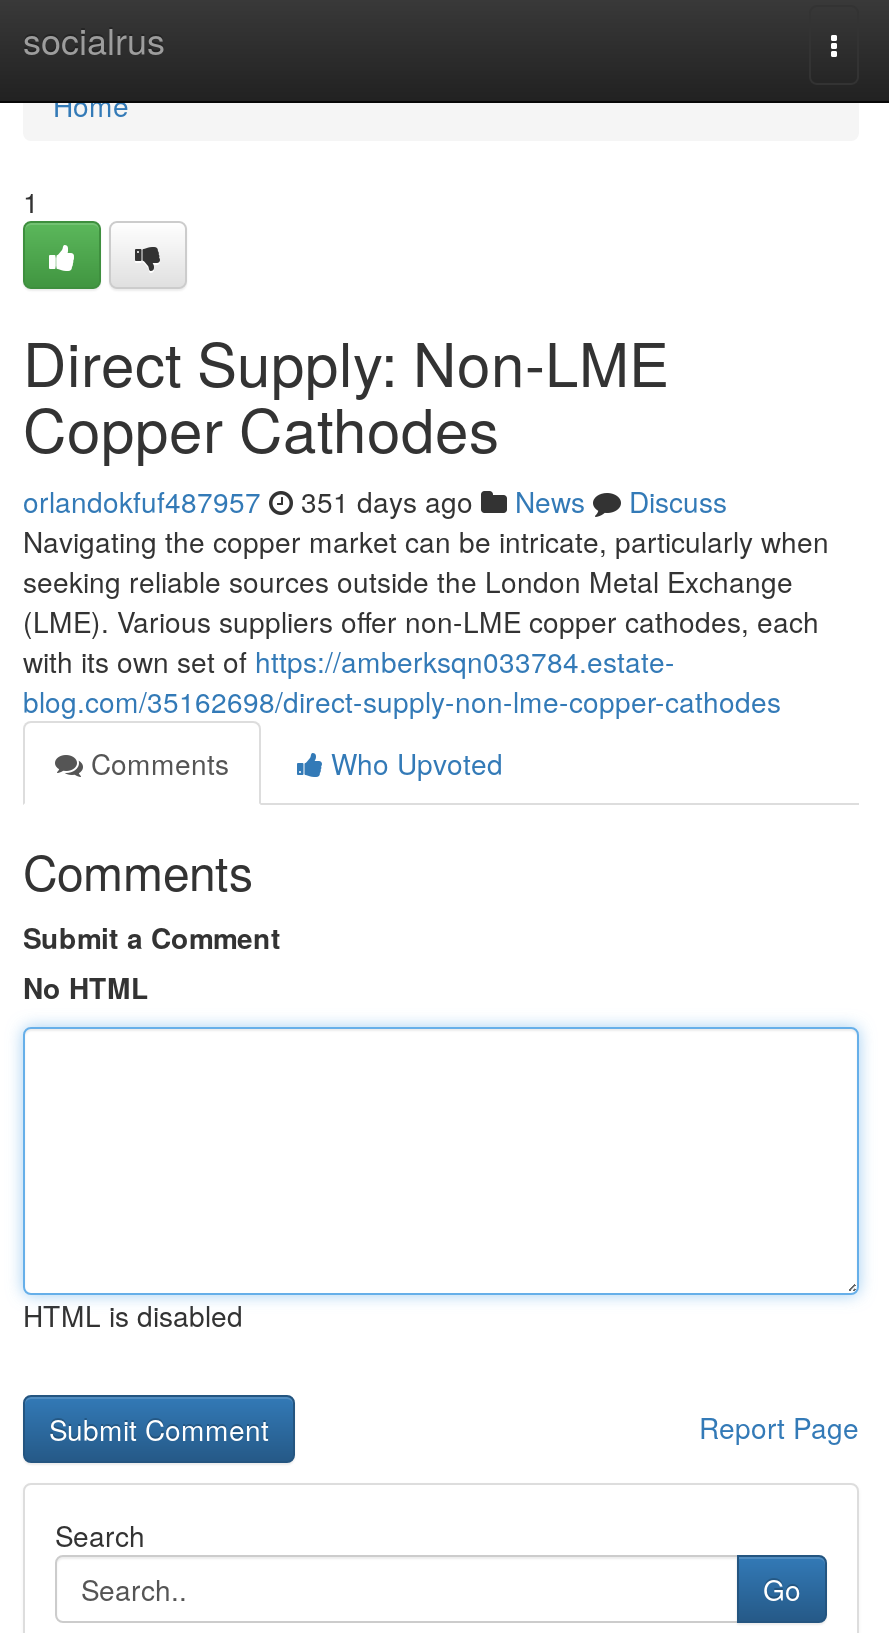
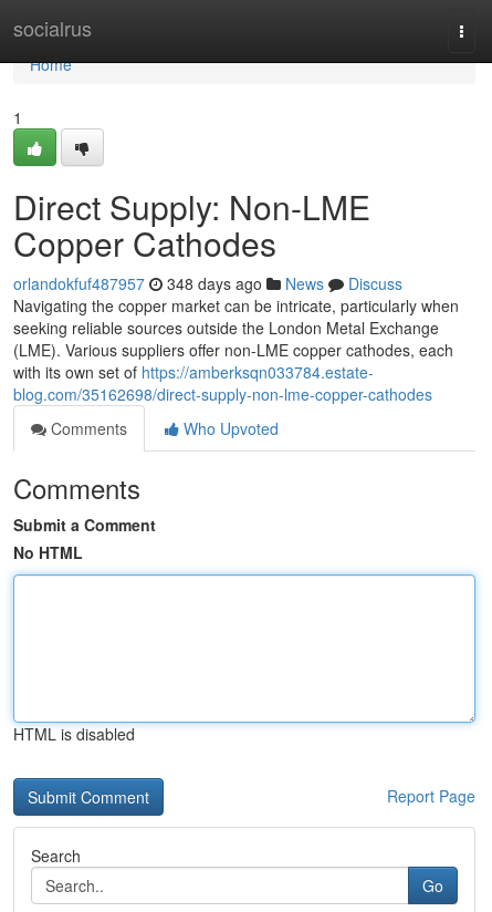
[23,481,727,521] orlandokfuf487957 351 days ago News Discuss -> [13,272,402,294] orlandokfuf487957 348 days ago News Discuss

